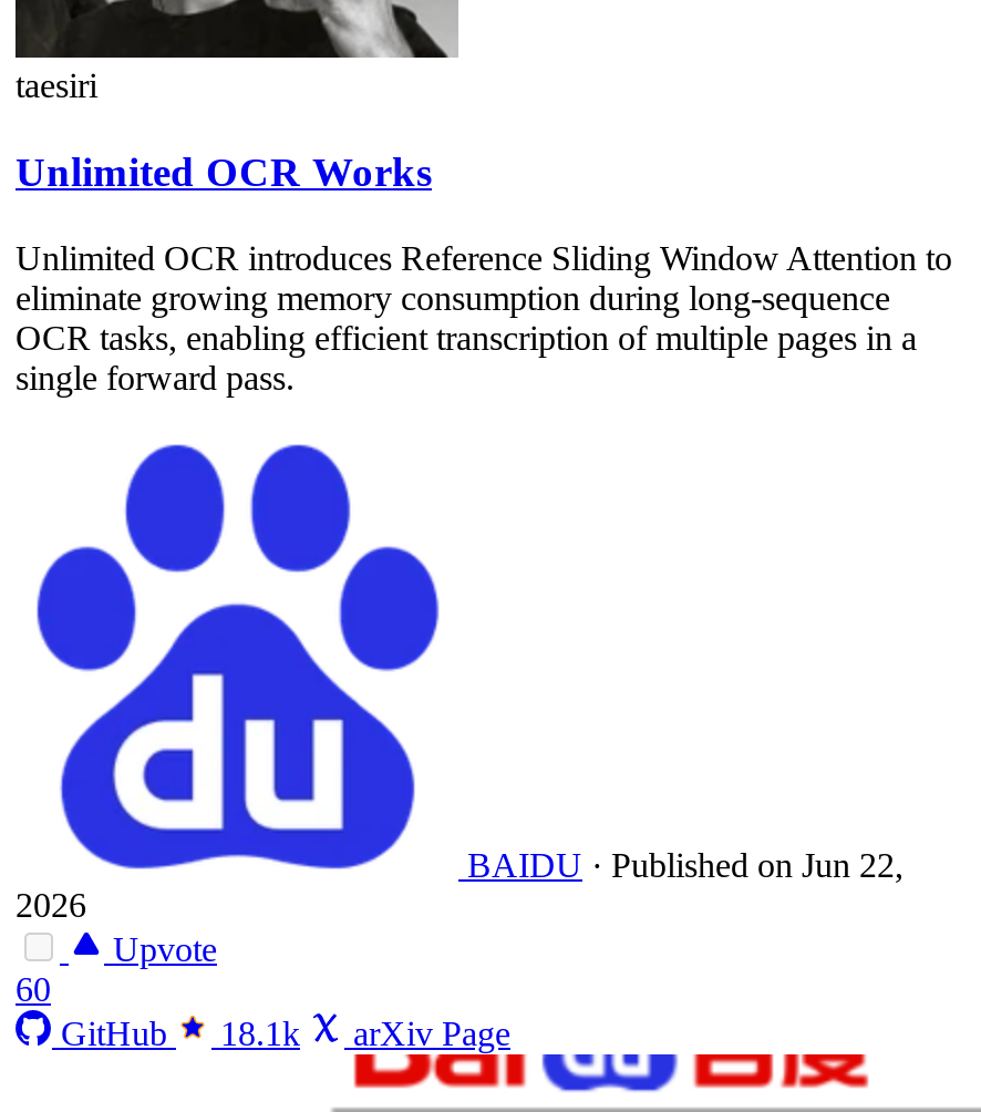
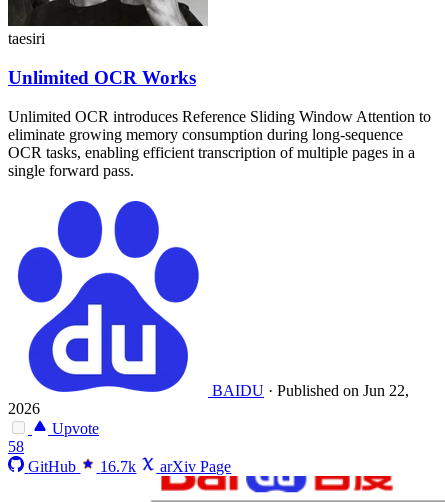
[16,969,51,1007] 60 -> [8,437,24,454] 58
[61,1013,510,1051] GitHub 18.1k arXiv Page -> [28,457,231,474] GitHub 16.7k arXiv Page

